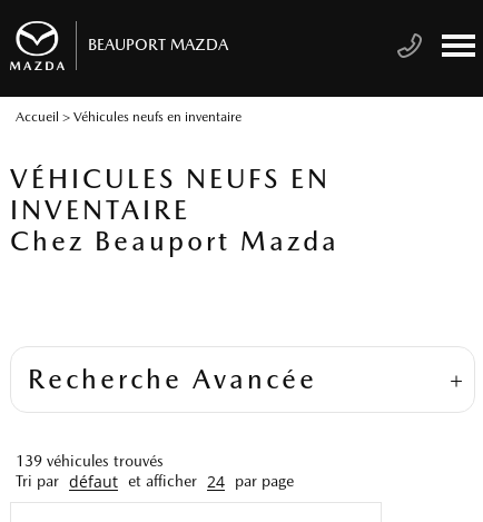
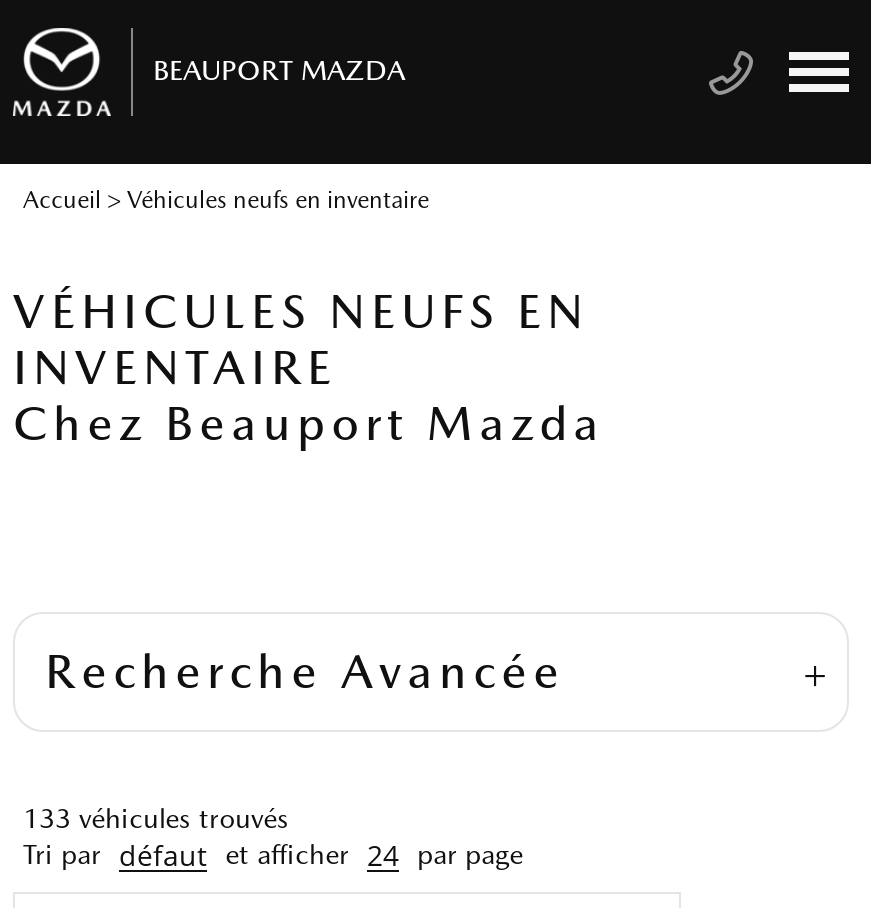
[16,452,164,470] 139 véhicules trouvés -> [23,802,289,834] 133 véhicules trouvés

